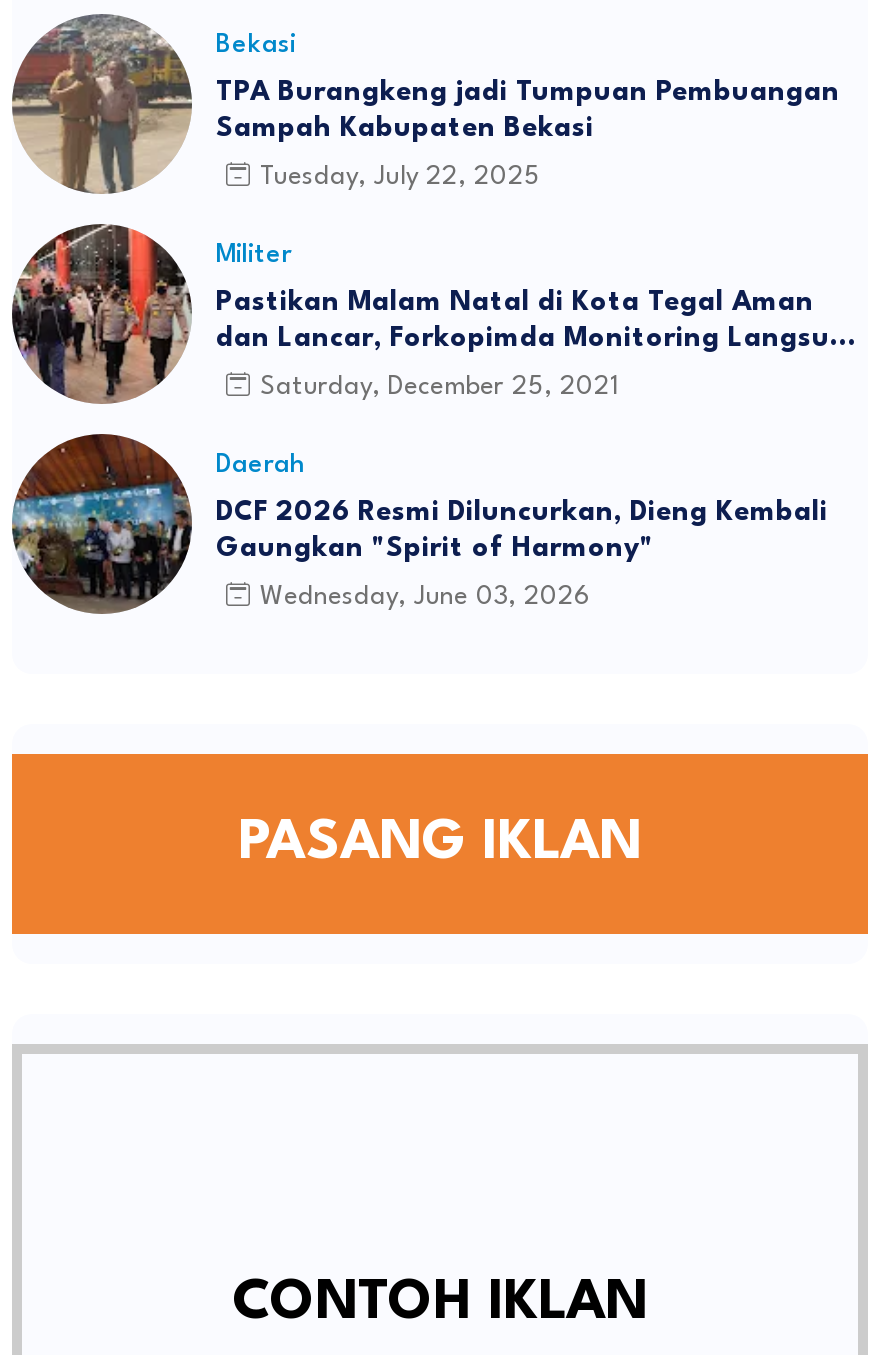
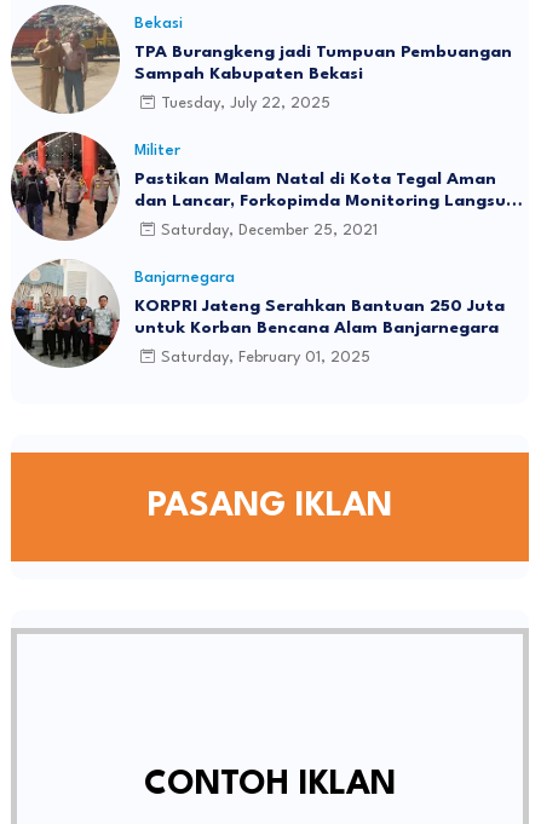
[12,432,304,610] [image] | Daerah -> [11,259,235,364] [image] | Banjarnegara
[216,497,828,561] DCF 2026 Resmi Diluncurkan, Dieng Kembali | Gaungkan "Spirit of Harmony" -> [134,297,505,336] KORPRI Jateng Serahkan Bantuan 250 Juta | untuk Korban Bencana Alam Banjarnegara
[260,584,590,610] Wednesday, June 03, 2026 -> [161,350,370,366] Saturday, February 01, 2025

